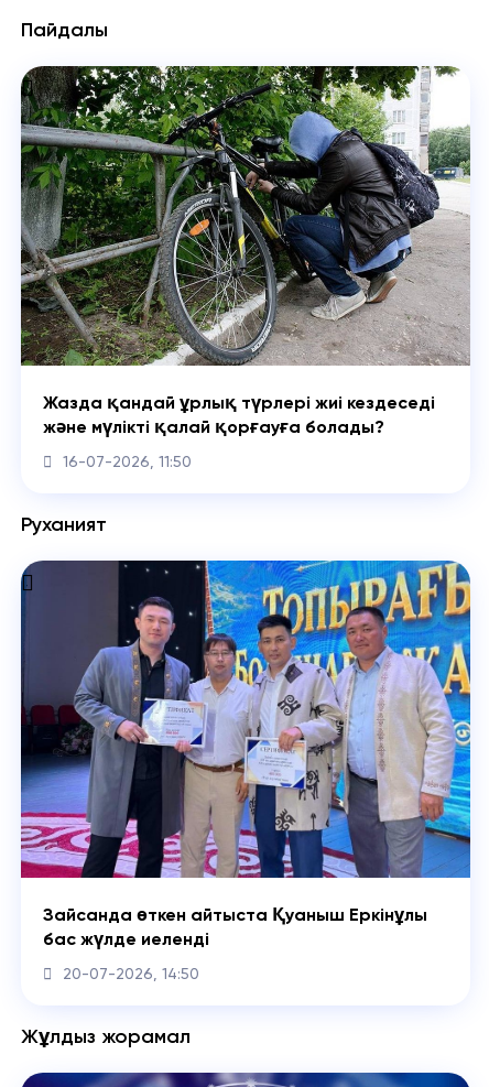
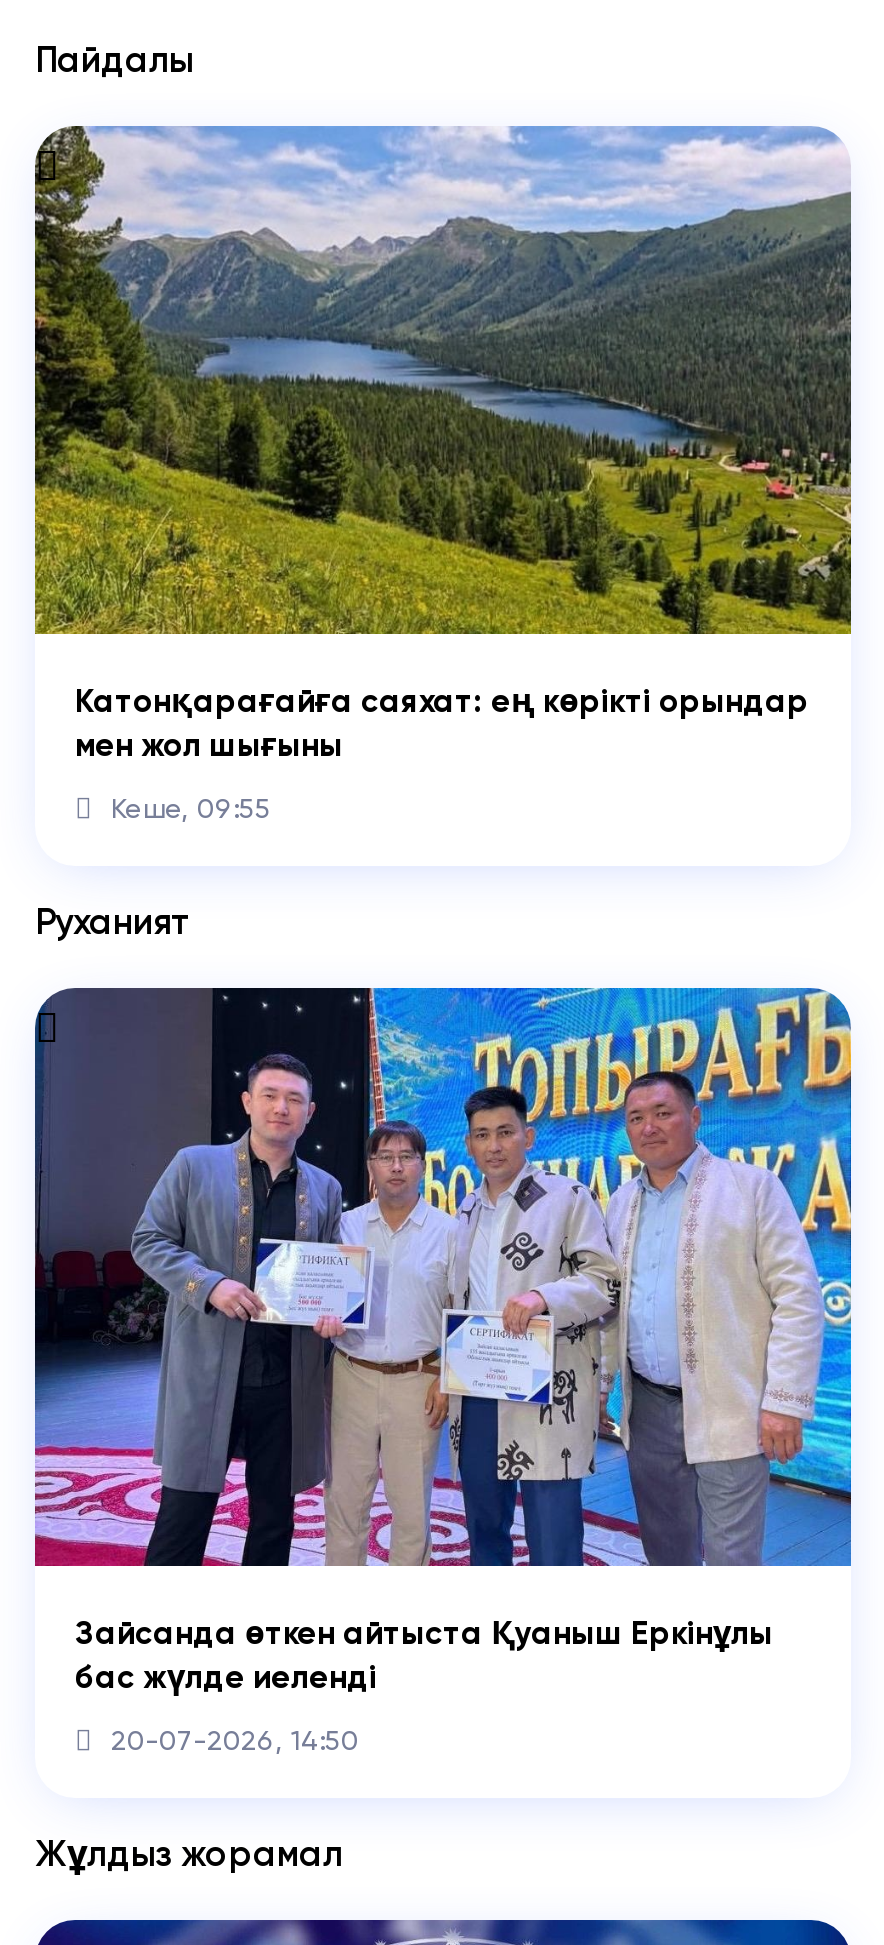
[20,65,470,437] [image] | Жазда қандай ұрлық түрлері жиі кездеседі | және мүлікті қалай қорғауға болады? -> [33,124,853,765] [image] | Катонқарағайға саяхат: ең көрікті орындар | мен жол шығыны
[63,452,192,470] 16-07-2026, 11:50 -> [111,793,271,825] Кеше, 09:55

